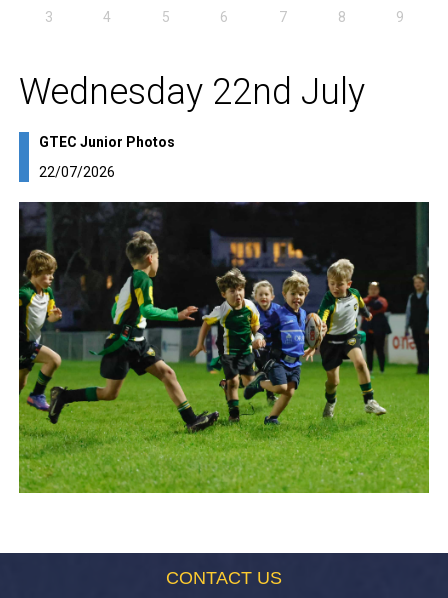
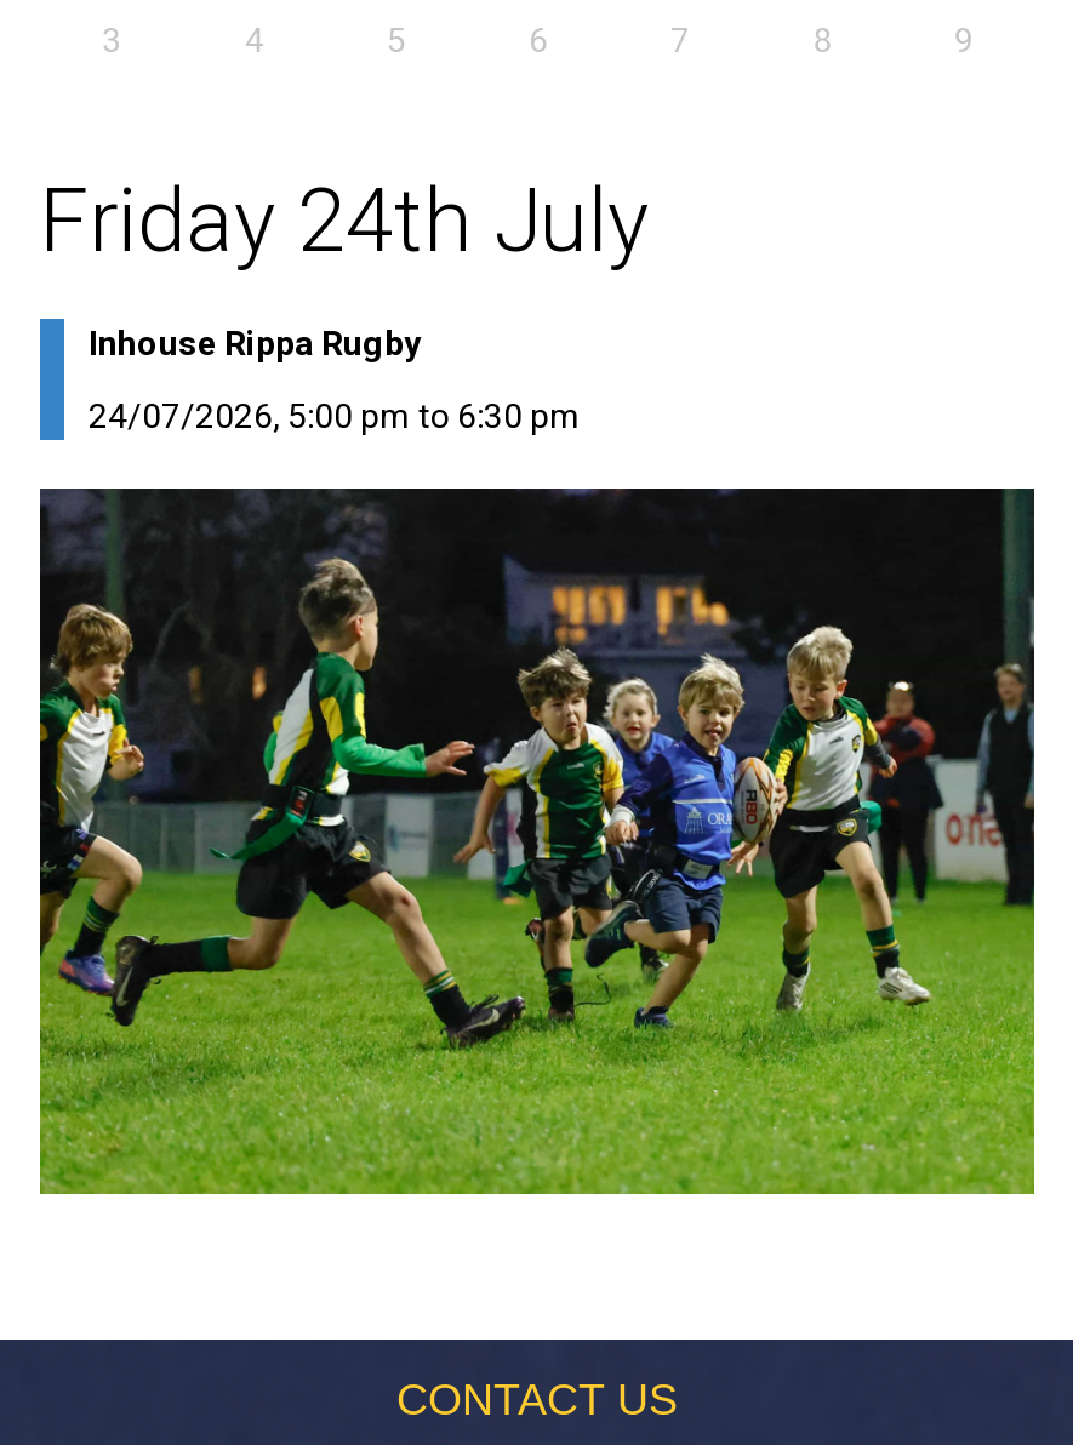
[19,71,365,113] Wednesday 22nd July -> [40,171,649,273] Friday 24th July
[39,134,175,150] GTEC Junior Photos -> [89,324,421,363] Inhouse Rippa Rugby
[39,164,115,180] 22/07/2026 -> [89,397,581,436] 24/07/2026, 5:00 pm to 6:30 pm

